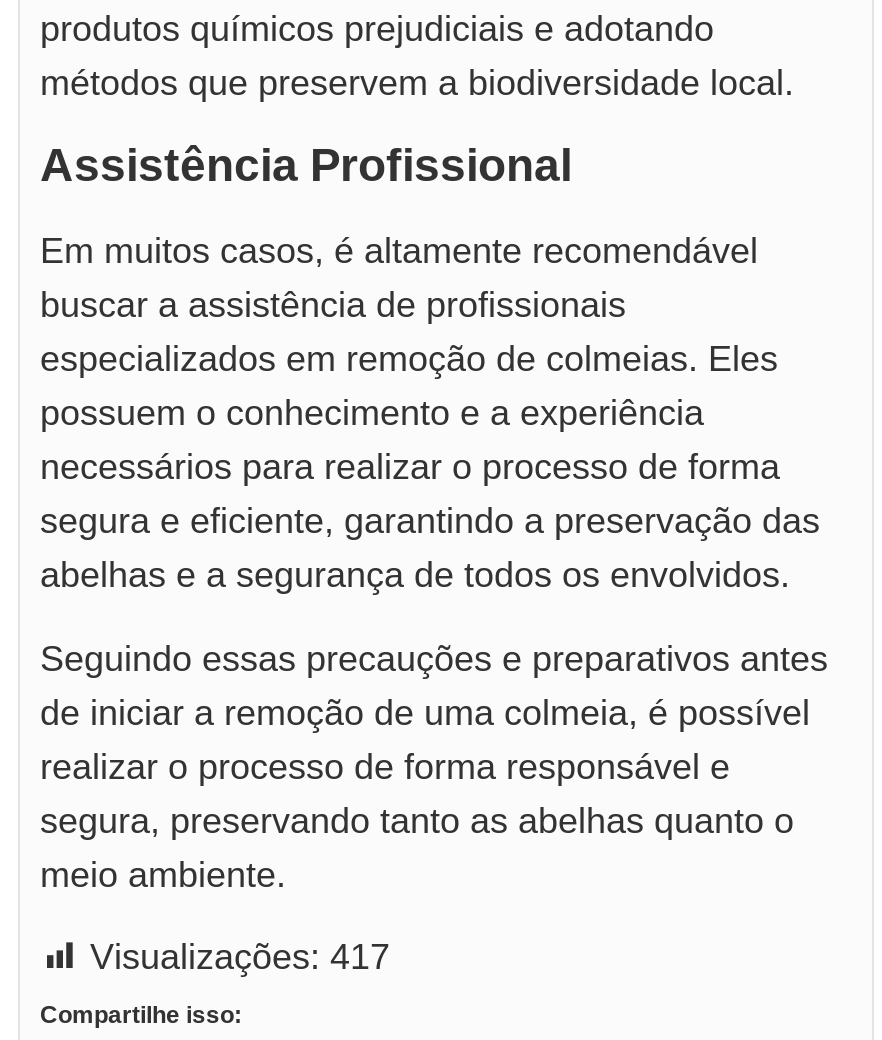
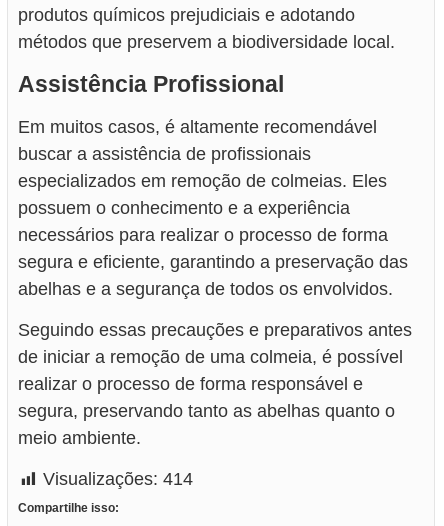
[90,938,390,978] Visualizações: 417 -> [43,469,193,489] Visualizações: 414

